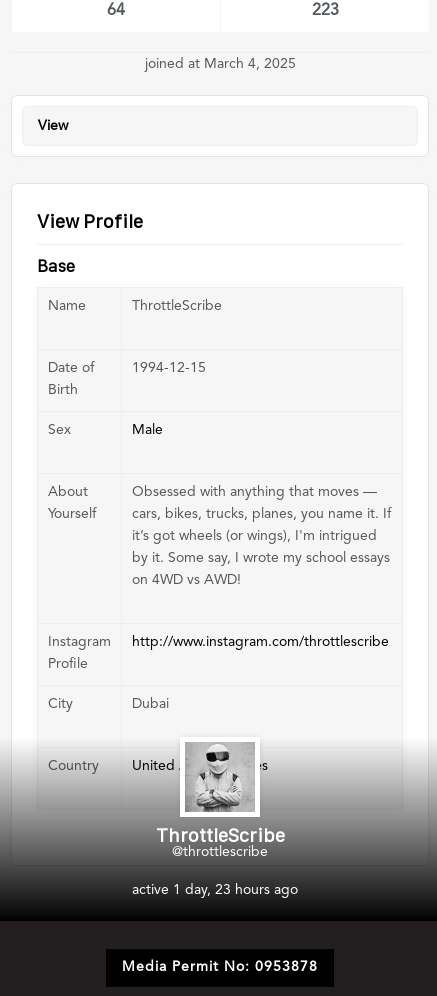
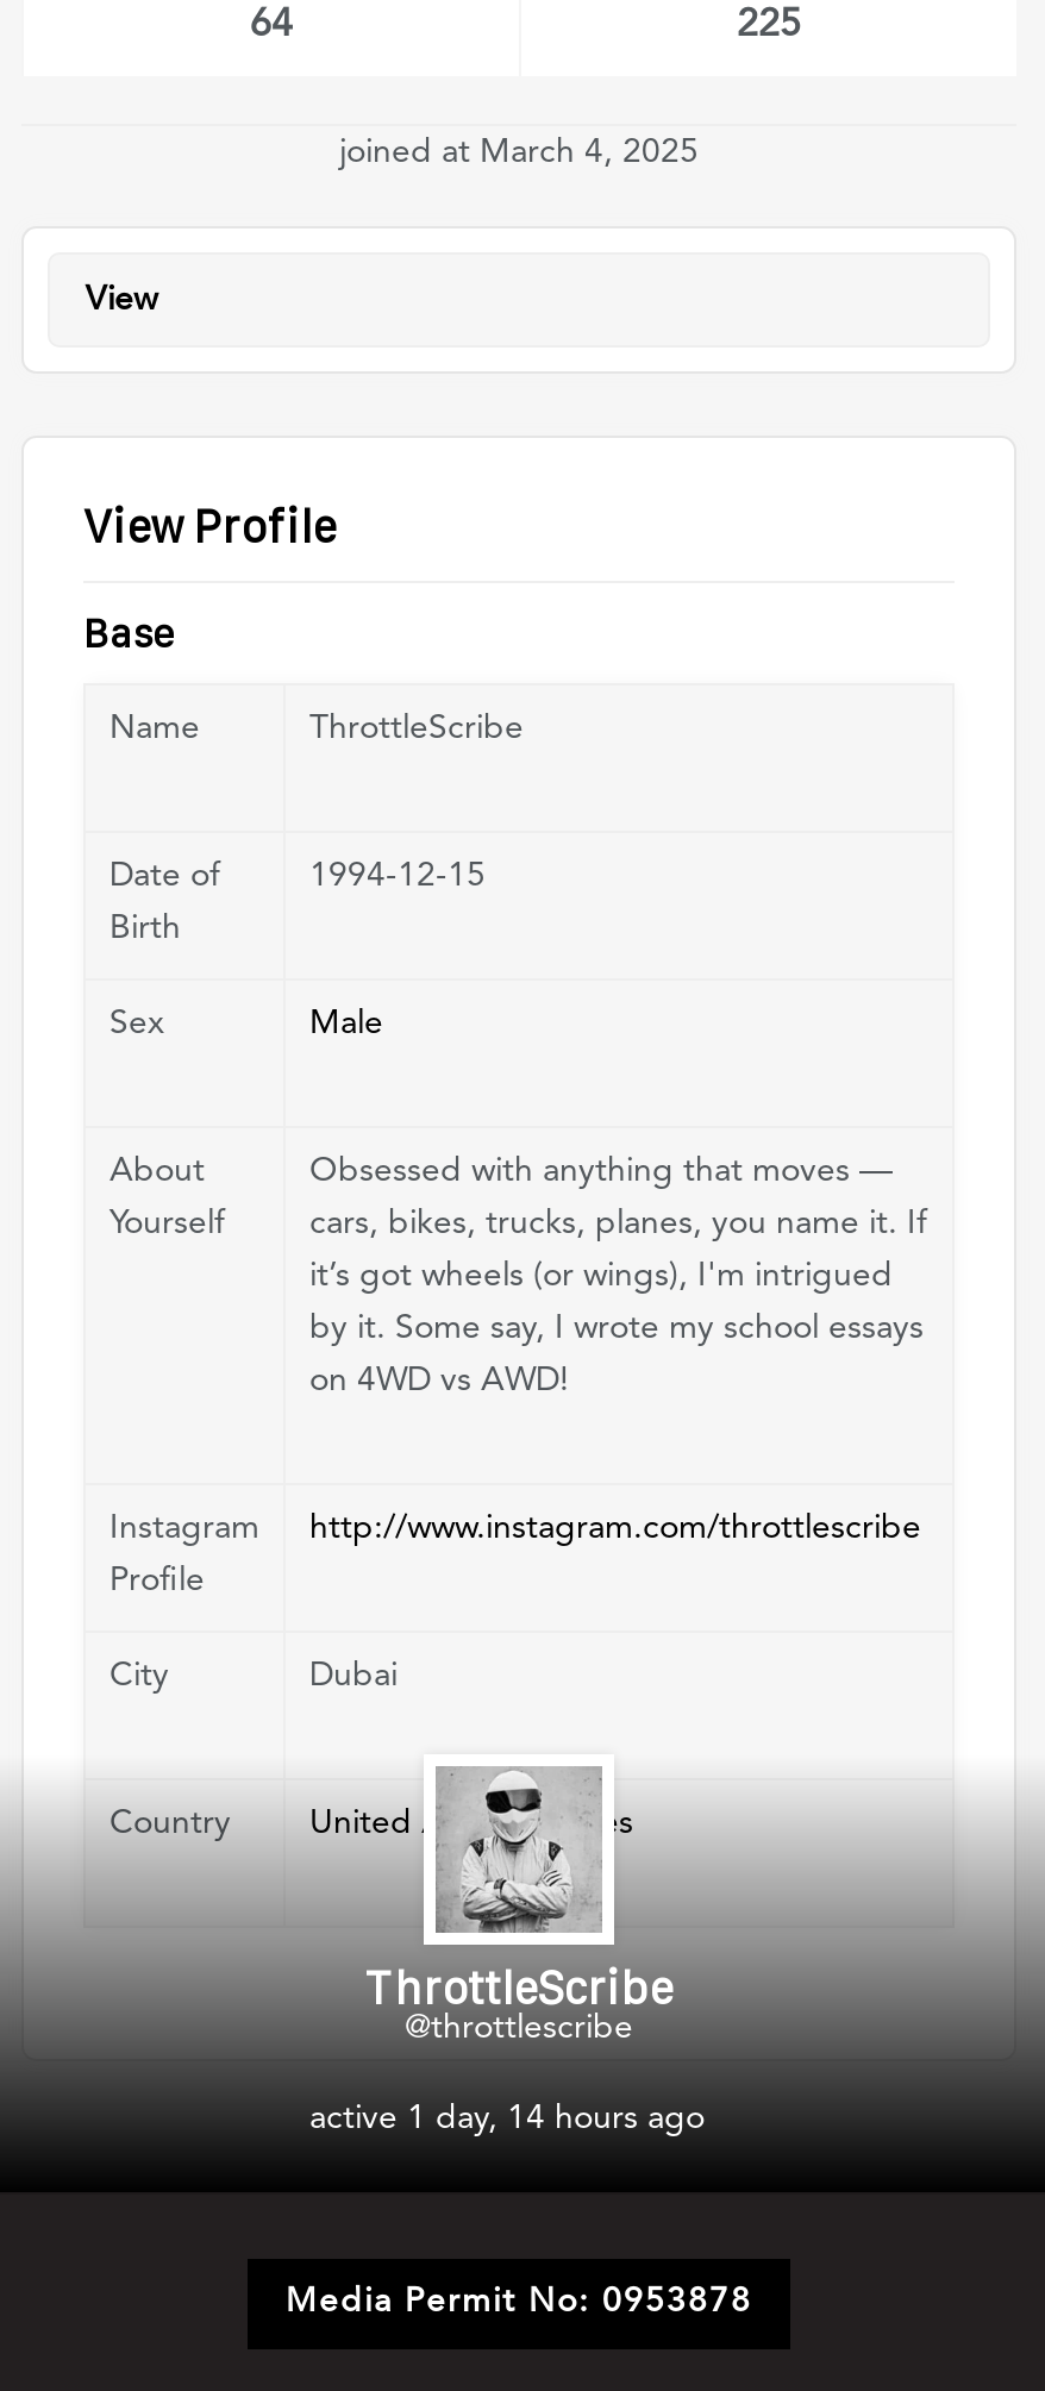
[311,3,338,19] 223 -> [737,7,801,45] 225
[132,883,298,897] active 1 day, 23 hours ago -> [309,2102,705,2136] active 1 day, 14 hours ago

